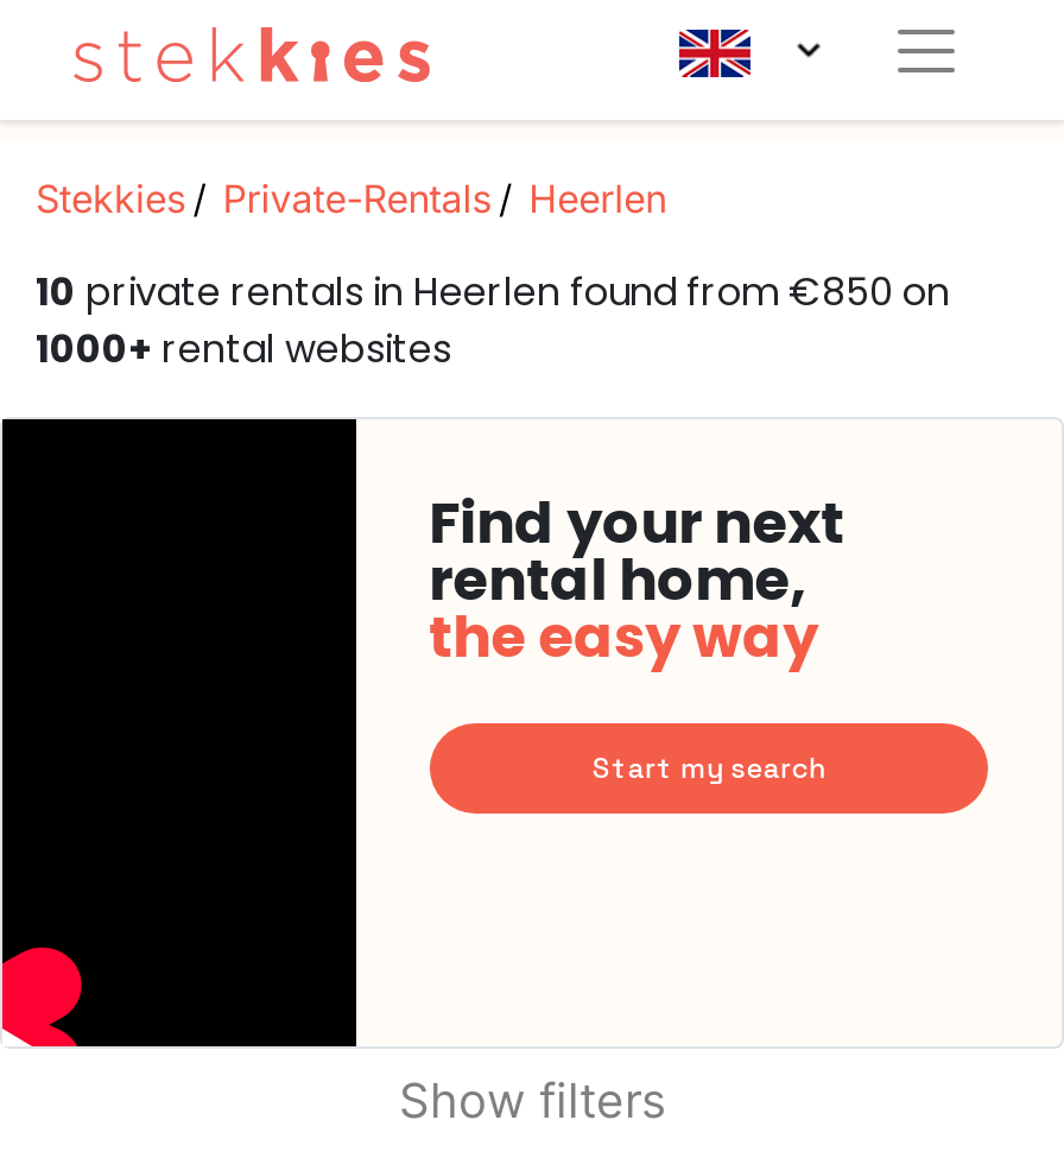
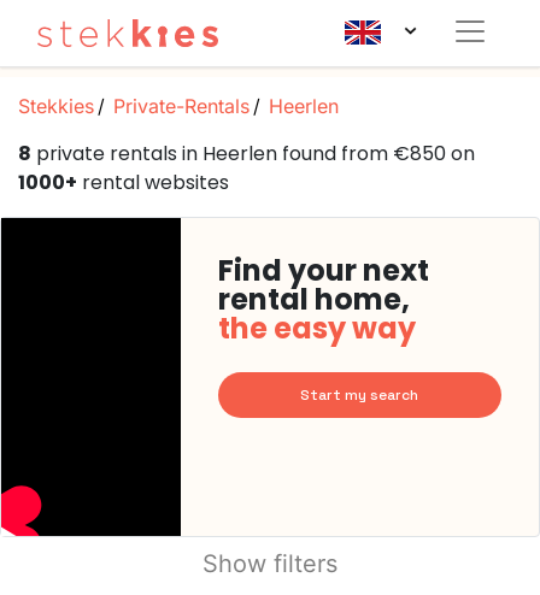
[36,265,950,319] 10 private rentals in Heerlen found from €850 on -> [18,140,475,167] 8 private rentals in Heerlen found from €850 on

